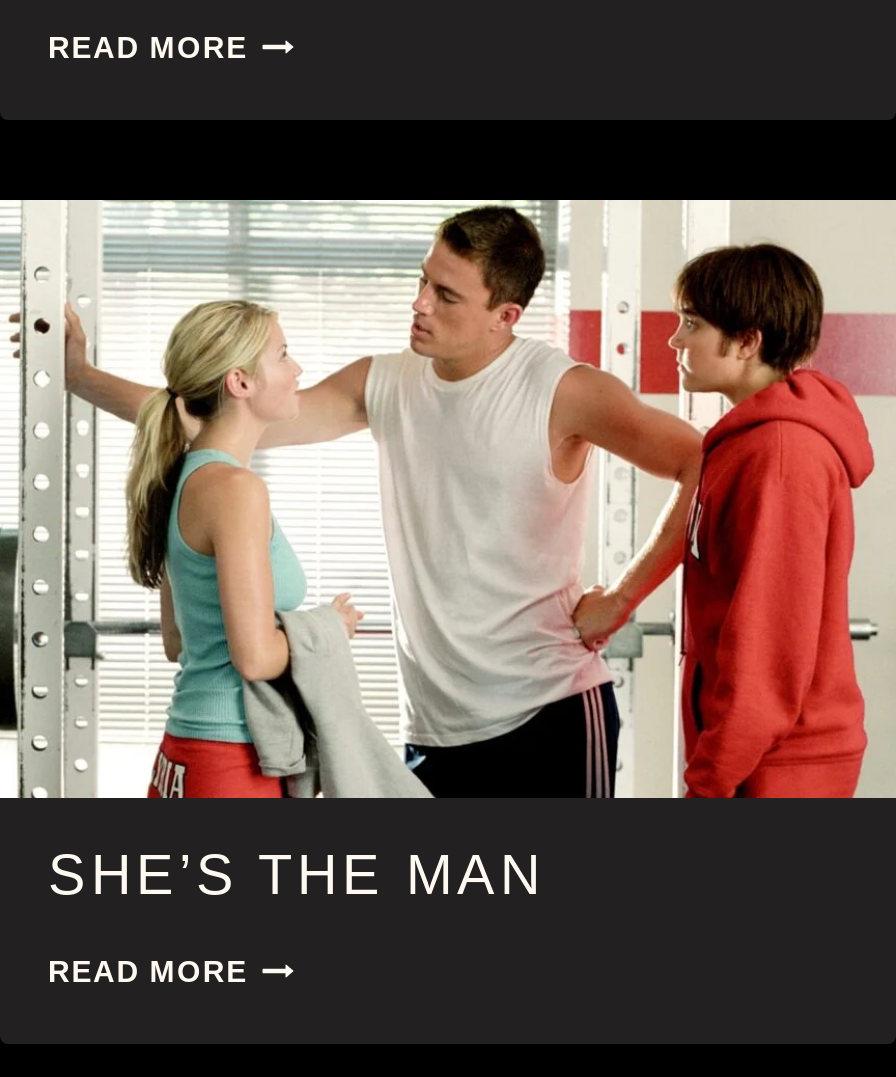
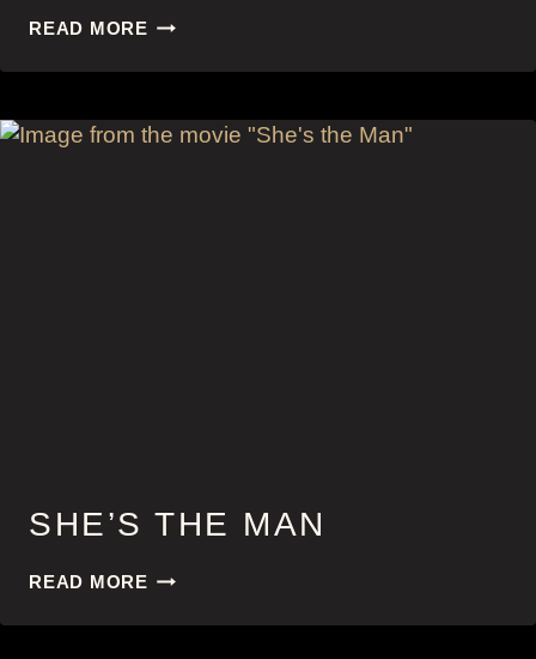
[6,198,890,800] [image] -> none

